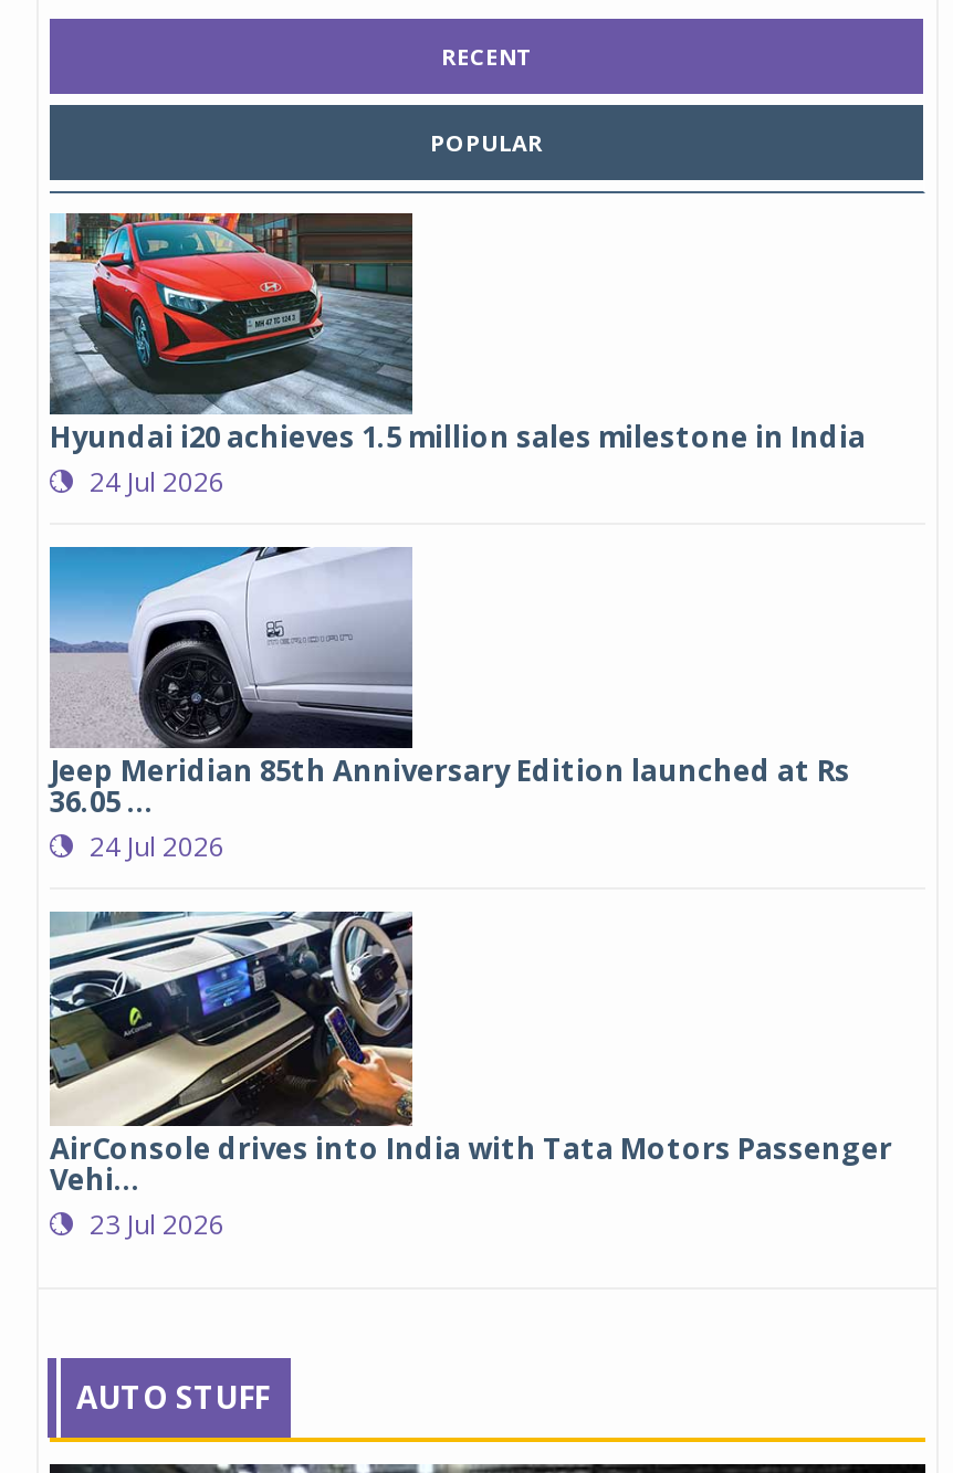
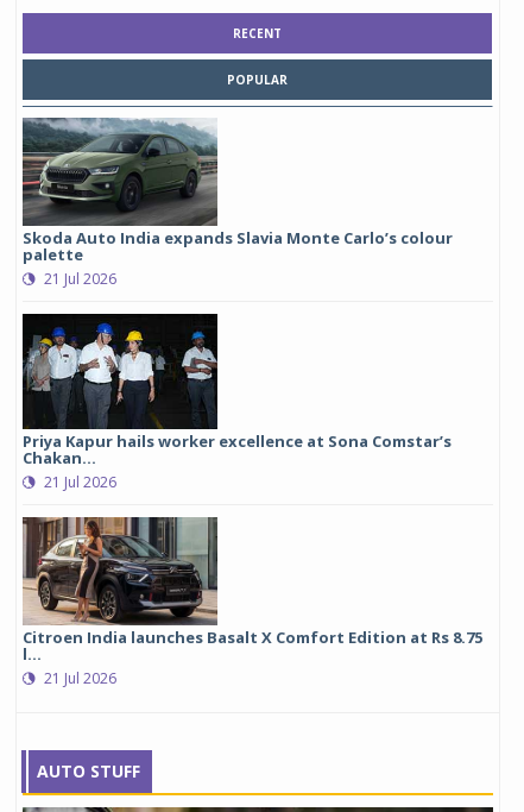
[50,211,866,500] [image] | Hyundai i20 achieves 1.5 million sales milestone in India | 24 Jul 2026 -> [21,118,453,289] [image] | Skoda Auto India expands Slavia Monte Carlo’s colour | palette | 21 Jul 2026
[48,545,850,864] [image] | Jeep Meridian 85th Anniversary Edition launched at Rs | 36.05 ... | 24 Jul 2026 -> [21,313,452,493] [image] | Priya Kapur hails worker excellence at Sona Comstar’s | Chakan... | 21 Jul 2026
[48,909,892,1244] [image] | AirConsole drives into India with Tata Motors Passenger | Vehi... | 23 Jul 2026 -> [23,510,482,688] [image] | Citroen India launches Basalt X Comfort Edition at Rs 8.75 | l... | 21 Jul 2026

